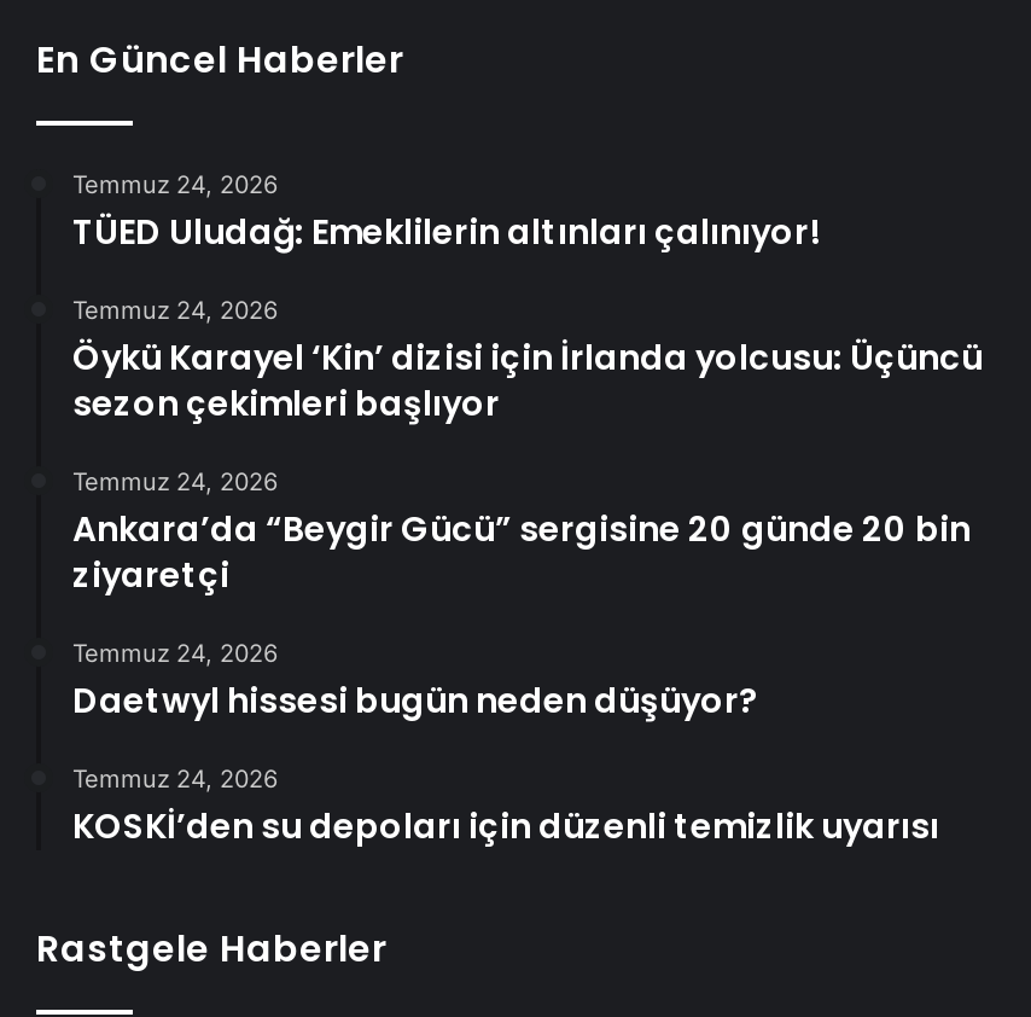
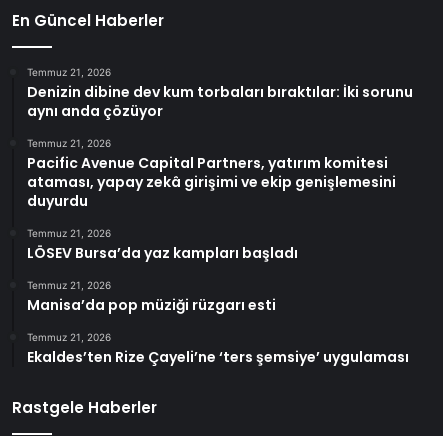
[72,169,819,256] Temmuz 24, 2026 | TÜED Uludağ: Emeklilerin altınları çalınıyor! -> [27,66,413,121] Temmuz 21, 2026 | Denizin dibine dev kum torbaları bıraktılar: İki sorunu | aynı anda çözüyor
[72,294,983,427] Temmuz 24, 2026 | Öykü Karayel ‘Kin’ dizisi için İrlanda yolcusu: Üçüncü | sezon çekimleri başlıyor -> [27,137,396,211] Temmuz 21, 2026 | Pacific Avenue Capital Partners, yatırım komitesi | ataması, yapay zekâ girişimi ve ekip genişlemesini | duyurdu
[72,466,971,599] Temmuz 24, 2026 | Ankara’da “Beygir Gücü” sergisine 20 günde 20 bin | ziyaretçi -> [27,227,298,263] Temmuz 21, 2026 | LÖSEV Bursa’da yaz kampları başladı
[72,637,758,724] Temmuz 24, 2026 | Daetwyl hissesi bugün neden düşüyor? -> [27,279,276,315] Temmuz 21, 2026 | Manisa’da pop müziği rüzgarı esti
[72,763,939,850] Temmuz 24, 2026 | KOSKİ’den su depoları için düzenli temizlik uyarısı -> [27,331,409,367] Temmuz 21, 2026 | Ekaldes’ten Rize Çayeli’ne ‘ters şemsiye’ uygulaması

